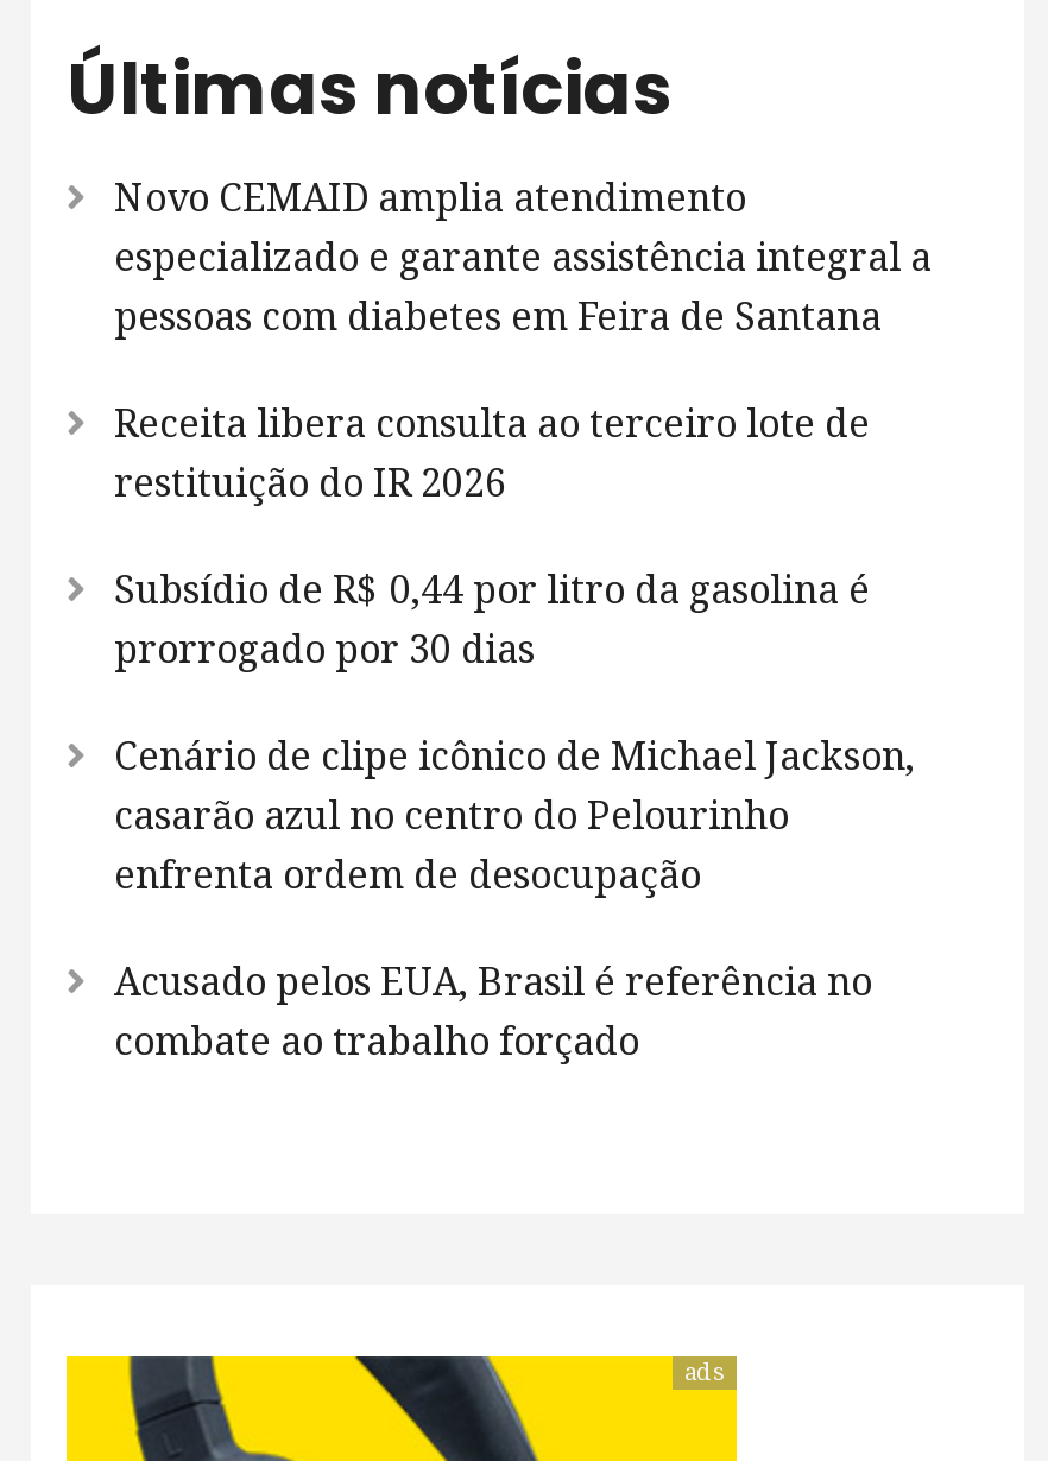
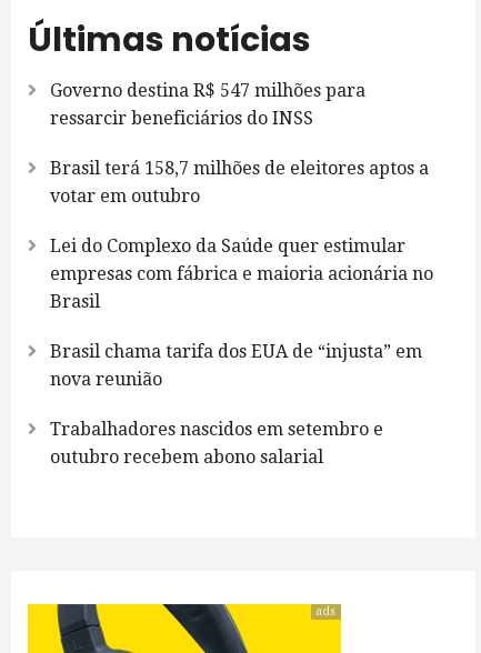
[114,176,932,340] Novo CEMAID amplia atendimento | especializado e garante assistência integral a | pessoas com diabetes em Feira de Santana -> [50,80,365,129] Governo destina R$ 547 milhões para | ressarcir beneficiários do INSS
[114,402,870,506] Receita libera consulta ao terceiro lote de | restituição do IR 2026 -> [50,158,429,207] Brasil terá 158,7 milhões de eleitores aptos a | votar em outubro
[114,568,870,673] Subsídio de R$ 0,44 por litro da gasolina é | prorrogado por 30 dias -> [50,236,433,312] Lei do Complexo da Saúde quer estimular | empresas com fábrica e maioria acionária no | Brasil
[114,735,915,898] Cenário de clipe icônico de Michael Jackson, | casarão azul no centro do Pelourinho | enfrenta ordem de desocupação -> [50,341,422,390] Brasil chama tarifa dos EUA de “injusta” em | nova reunião
[114,960,872,1065] Acusado pelos EUA, Brasil é referência no | combate ao trabalho forçado -> [50,419,383,468] Trabalhadores nascidos em setembro e | outubro recebem abono salarial

